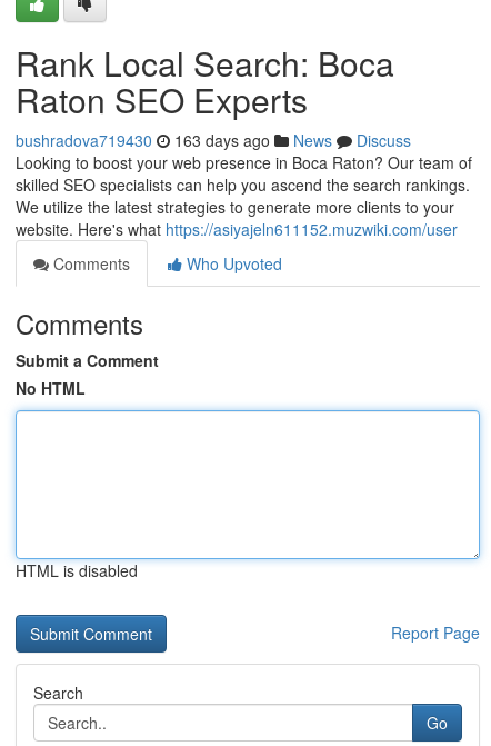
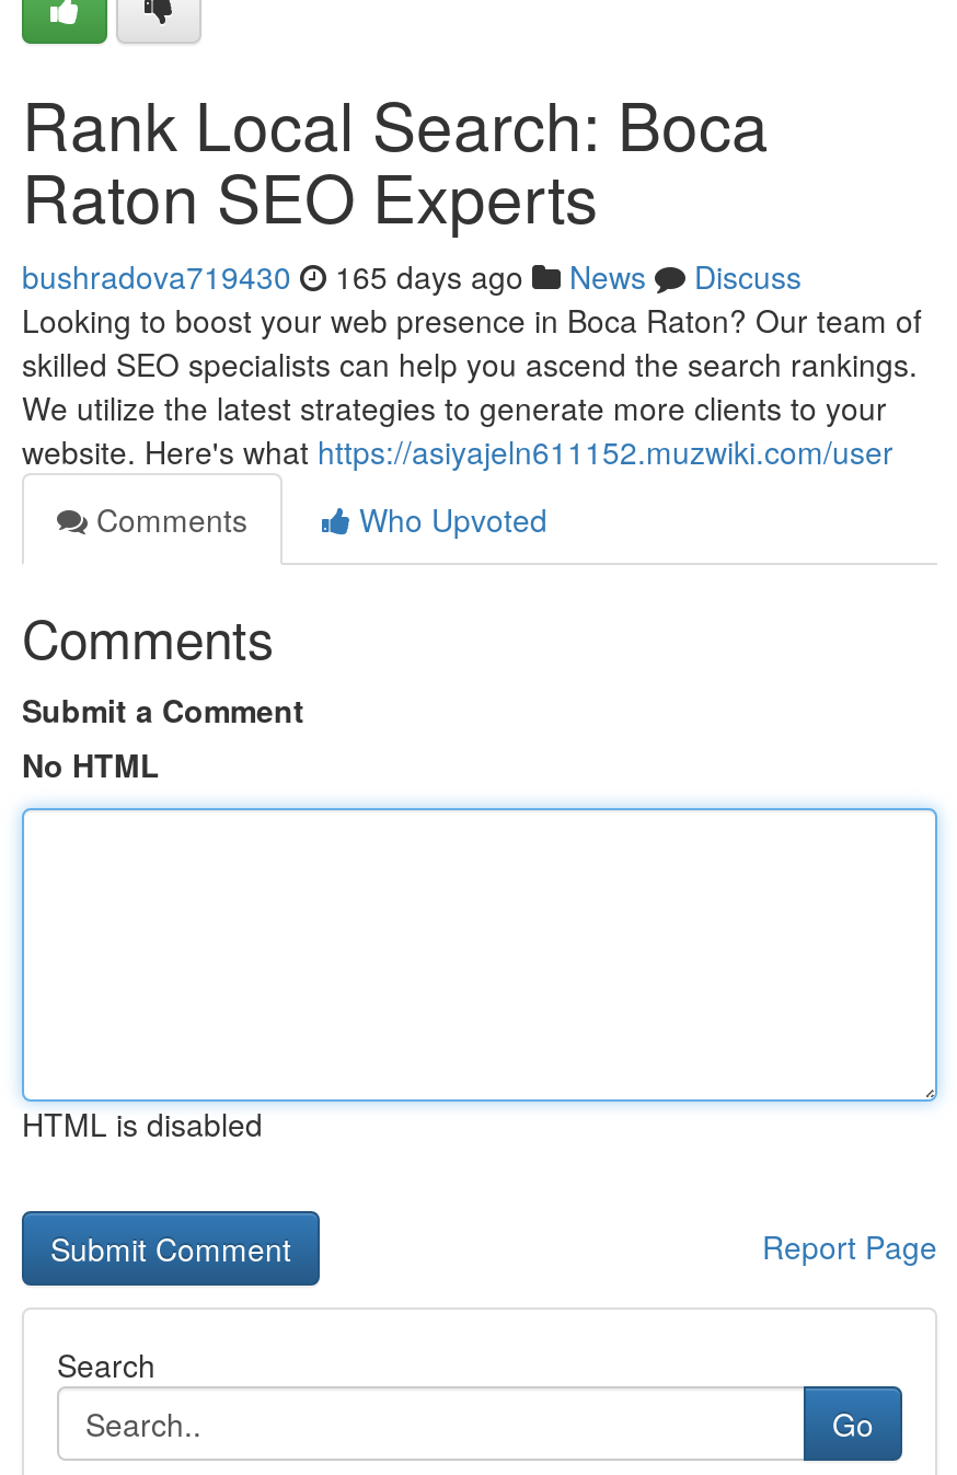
[16,129,411,151] bushradova719430 163 days ago News Discuss -> [22,254,802,298] bushradova719430 165 days ago News Discuss

